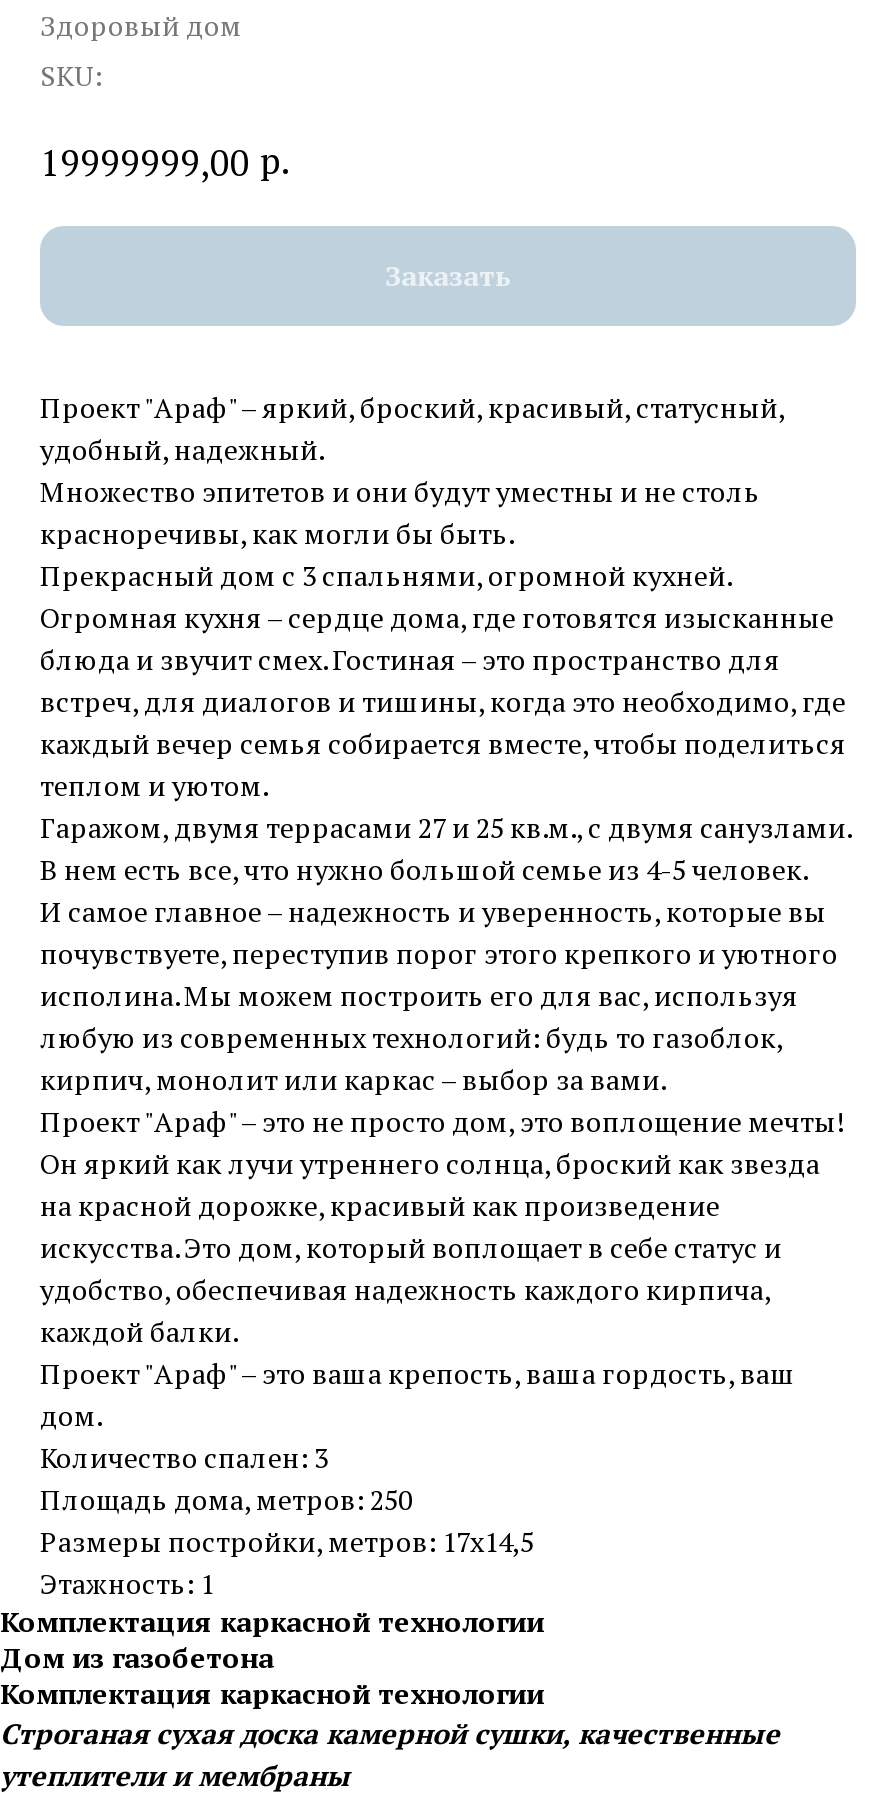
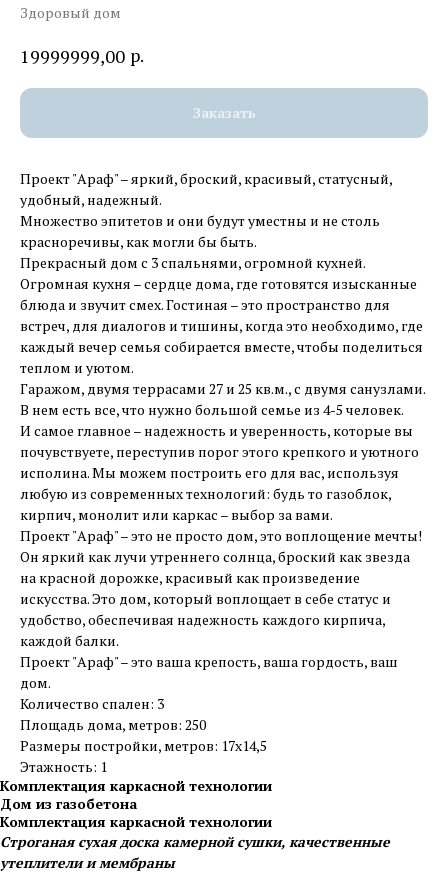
[40,56,102,94] SKU: -> none

